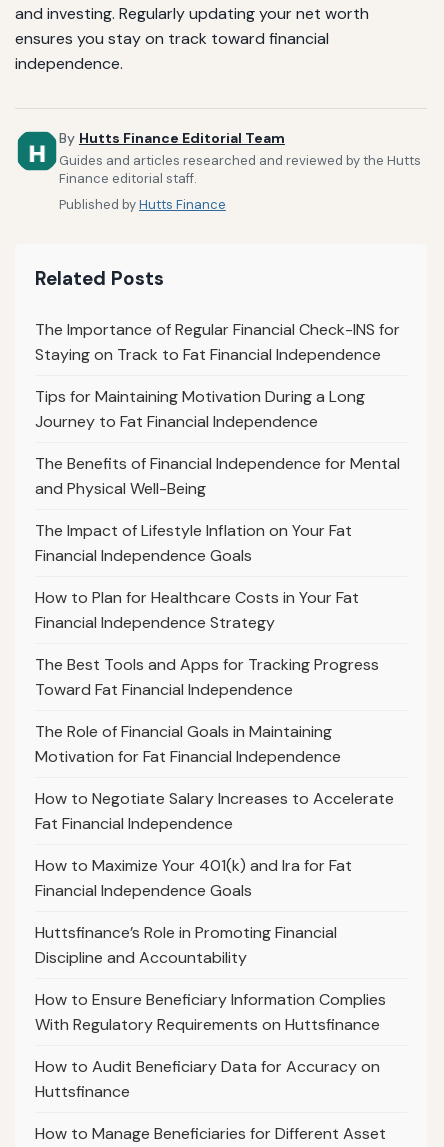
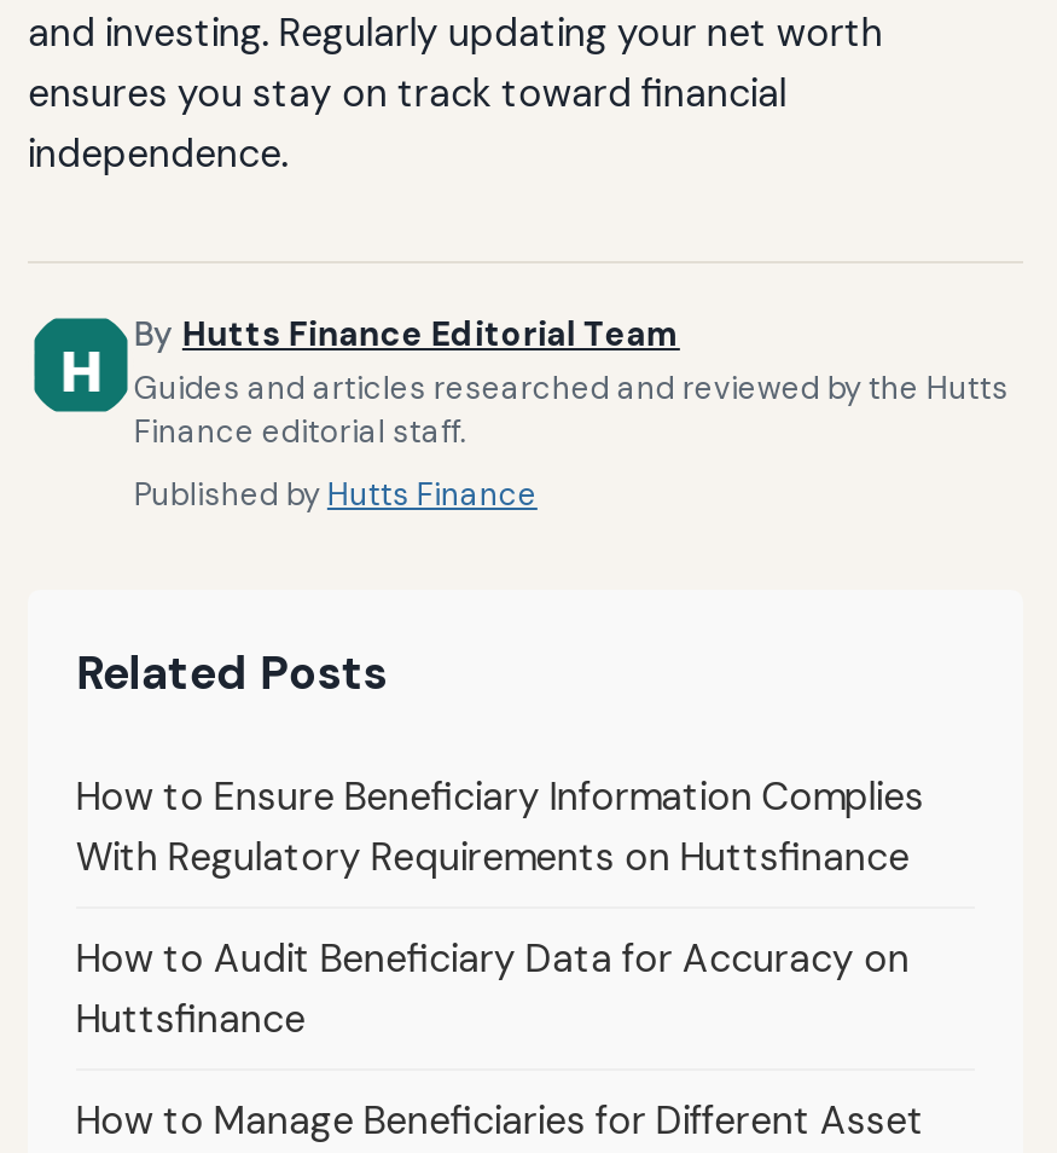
[35,319,400,968] The Importance of Regular Financial Check-INS for | Staying on Track to Fat Financial Independence | Tips for Maintaining Motivation During a Long | Journey to Fat Financial Independence | The Benefits of Financial Independence for Mental | and Physical Well-Being | The Impact of Lifestyle Inflation on Your Fat | Financial Independence Goals | How to Plan for Healthcare Costs in Your Fat | Financial Independence Strategy | The Best Tools and Apps for Tracking Progress | Toward Fat Financial Independence | The Role of Financial Goals in Maintaining | Motivation for Fat Financial Independence | How to Negotiate Salary Increases to Accelerate | Fat Financial Independence | How to Maximize Your 401(k) and Ira for Fat | Financial Independence Goals | Huttsfinance’s Role in Promoting Financial | Discipline and Accountability -> none

